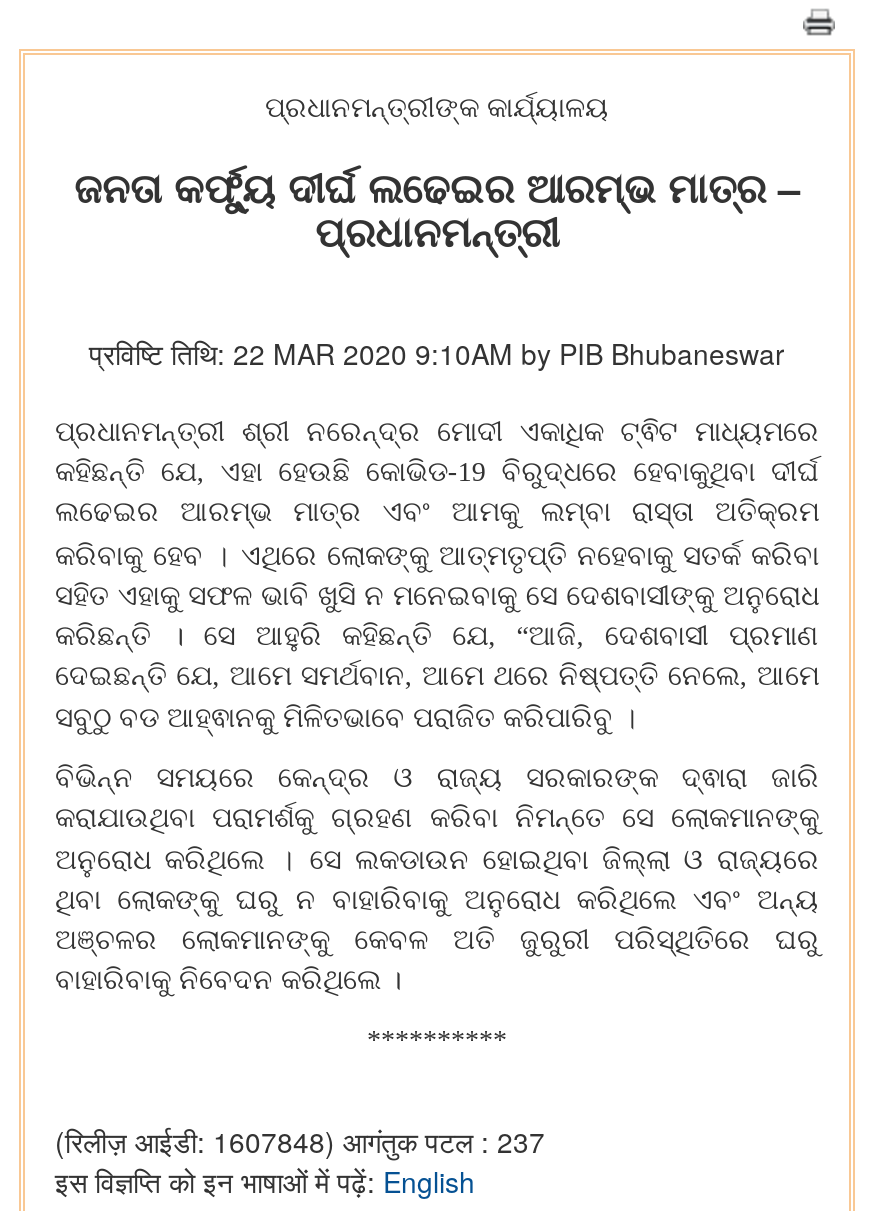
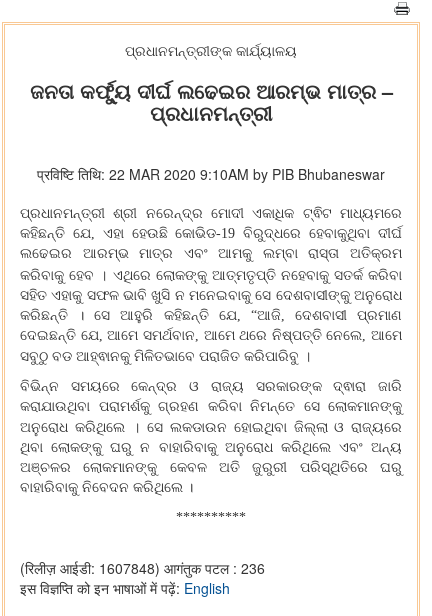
[55,1121,545,1161] (रिलीज़ आईडी: 1607848) आगंतुक पटल : 237 -> [20,558,265,578] (रिलीज़ आईडी: 1607848) आगंतुक पटल : 236

